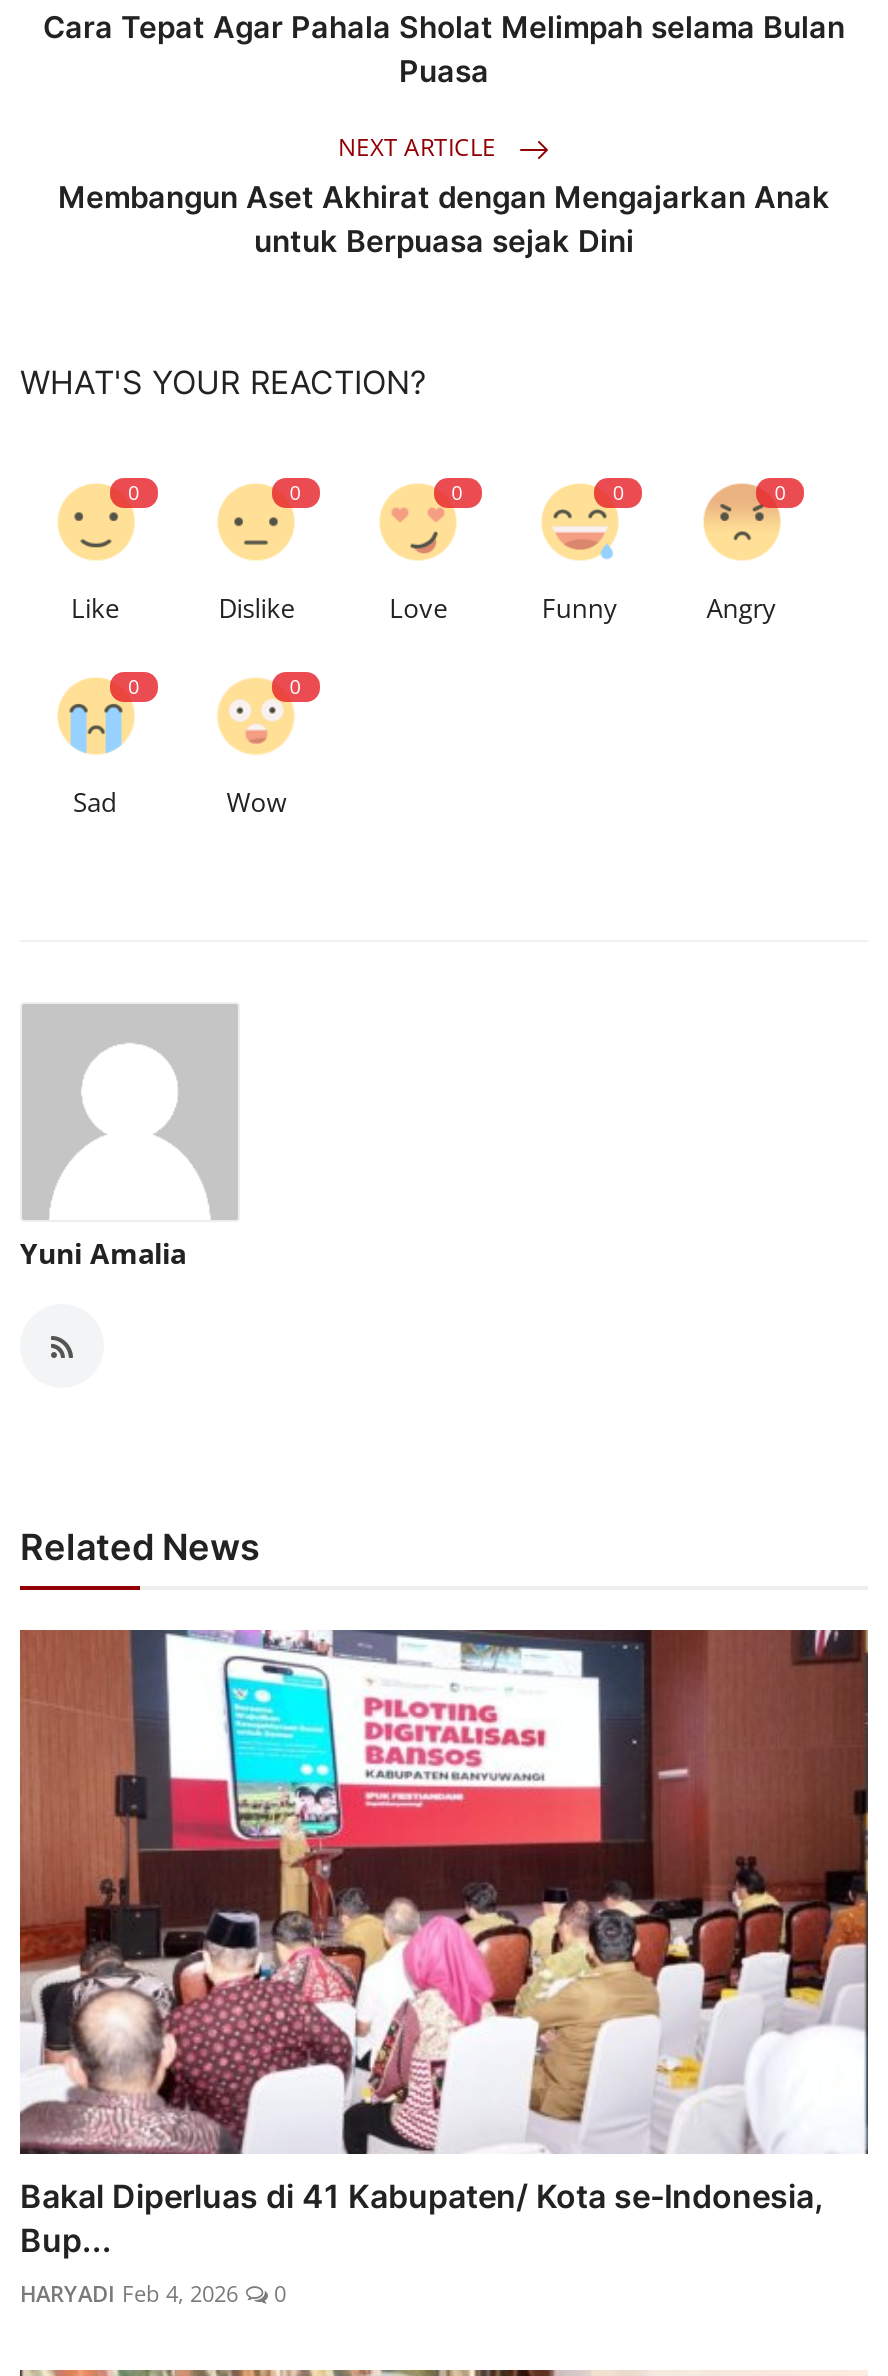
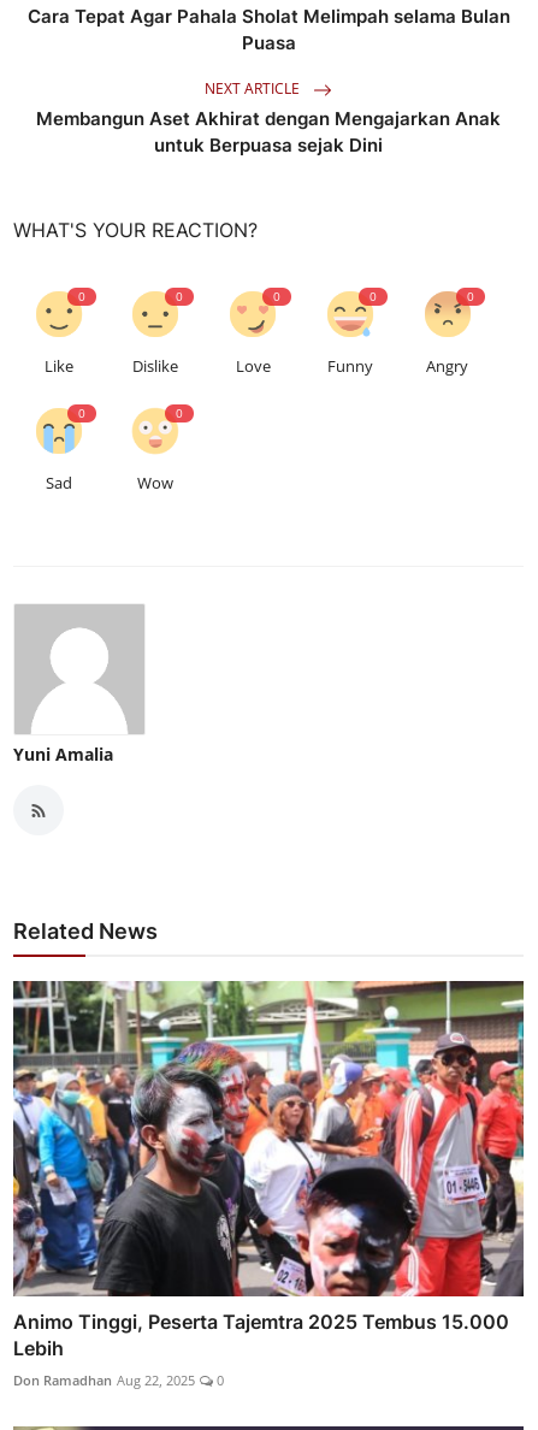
[18,1628,870,2309] [image] | Bakal Diperluas di 41 Kabupaten/ Kota se-Indonesia, | Bup... | HARYADI Feb 4, 2026 -> [12,980,525,1390] [image] | Animo Tinggi, Peserta Tajemtra 2025 Tembus 15.000 | Lebih | Don Ramadhan Aug 22, 2025

